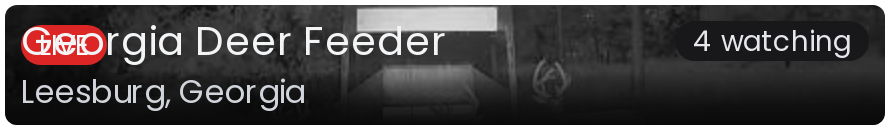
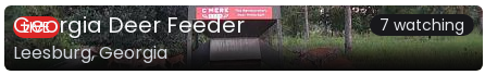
[693,21,851,61] 4 watching -> [380,14,464,36] 7 watching

